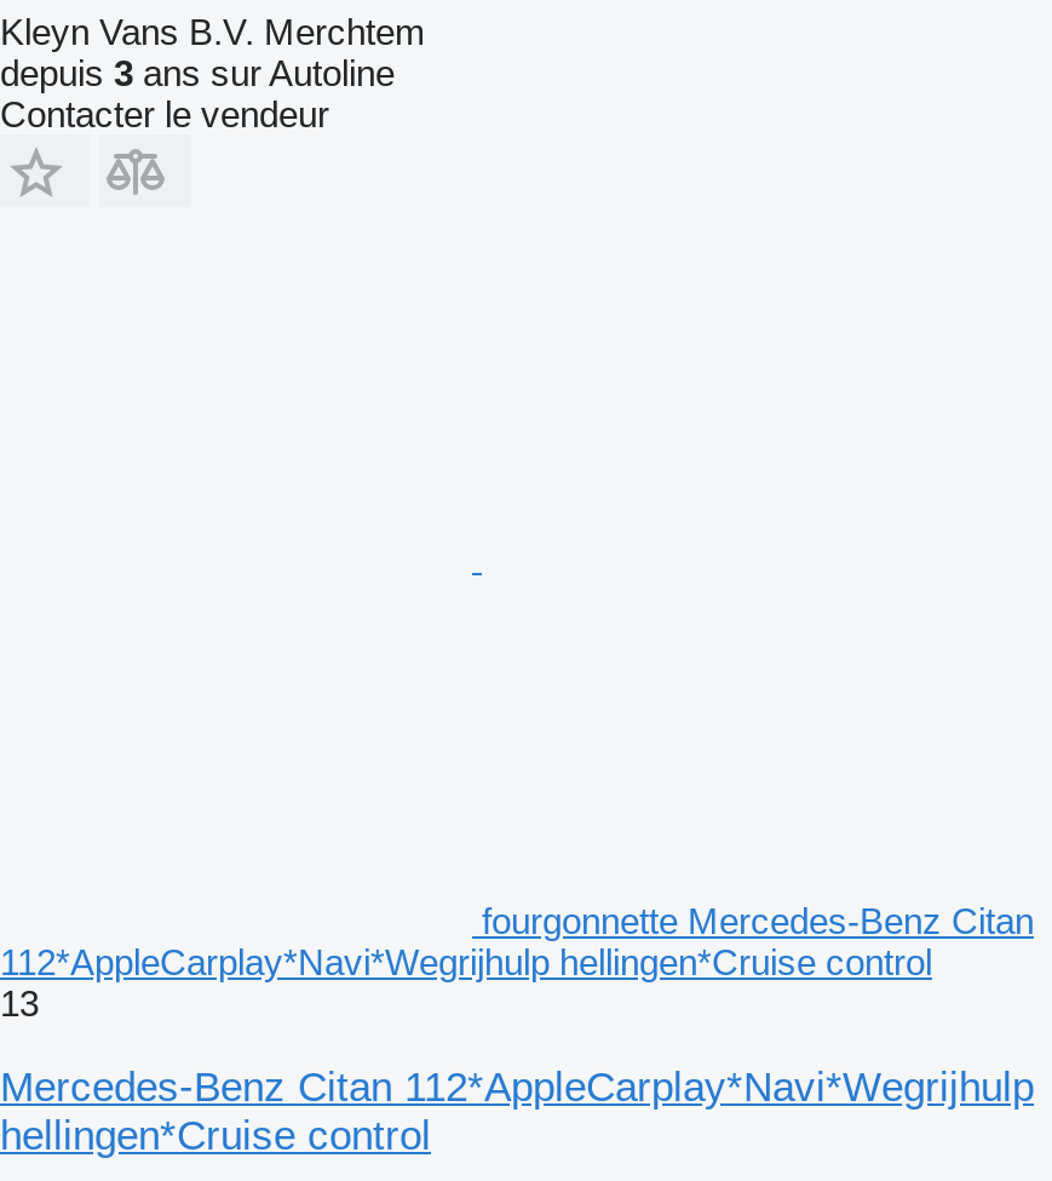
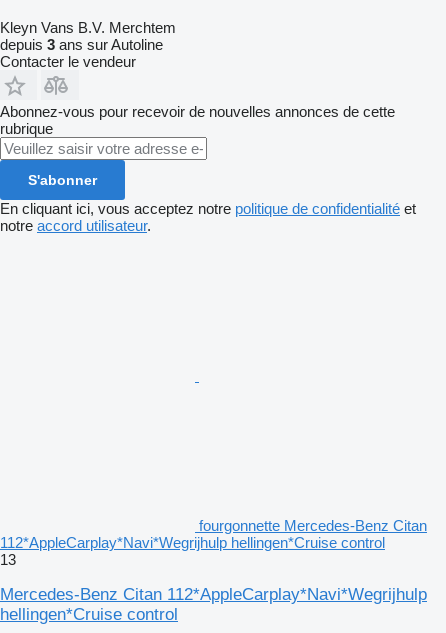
none -> [0,103,416,234] [image] | Abonnez-vous pour recevoir de nouvelles annonces de cette | rubrique | S'abonner | En cliquant ici, vous acceptez notre politique de confidentialité et | notre accord utilisateur.

